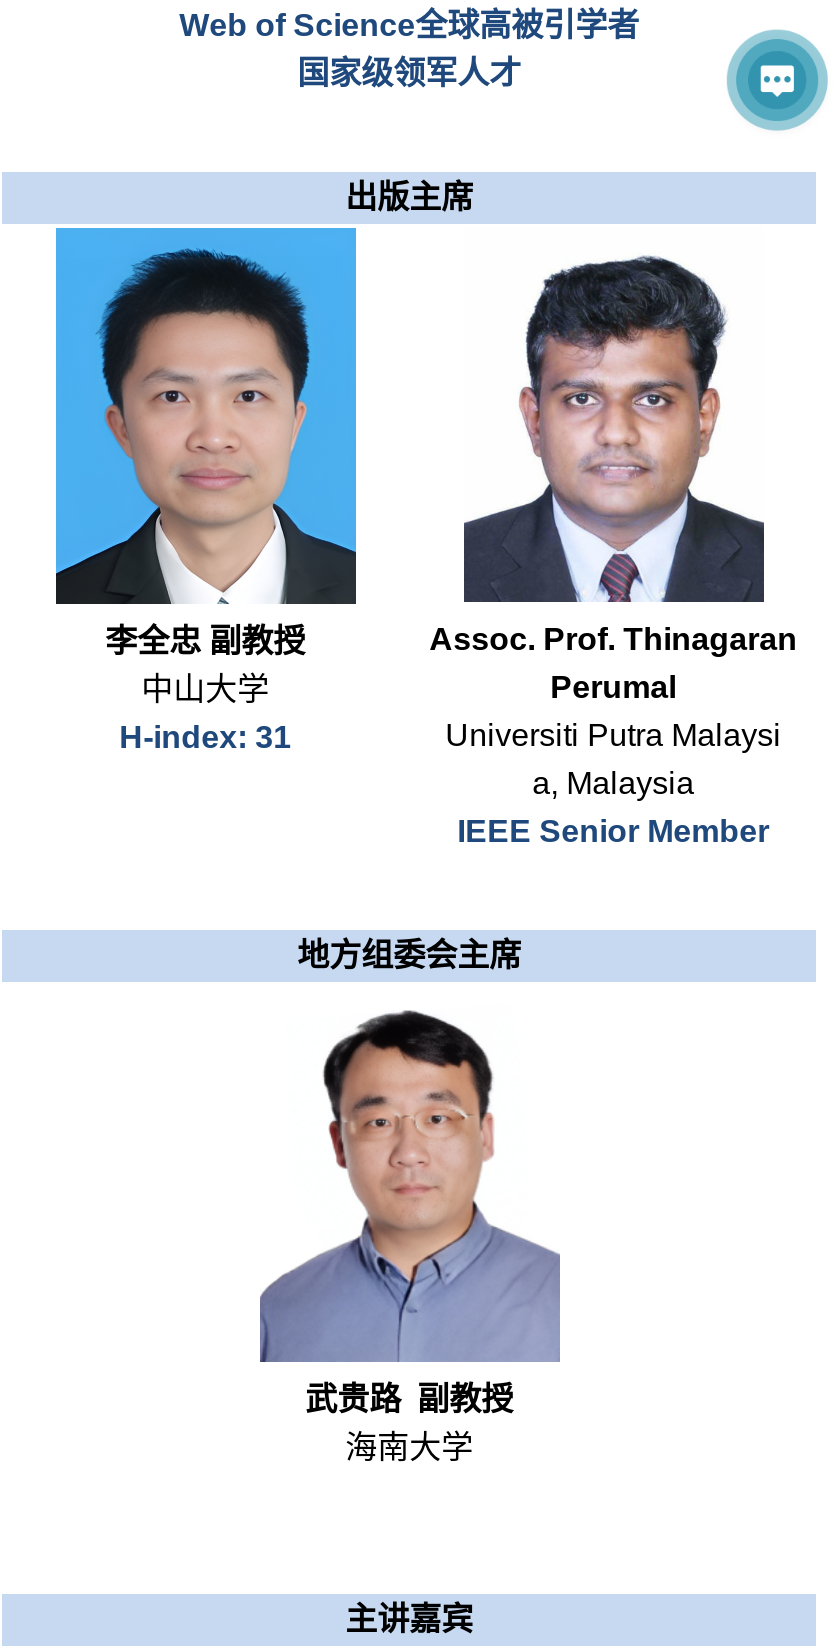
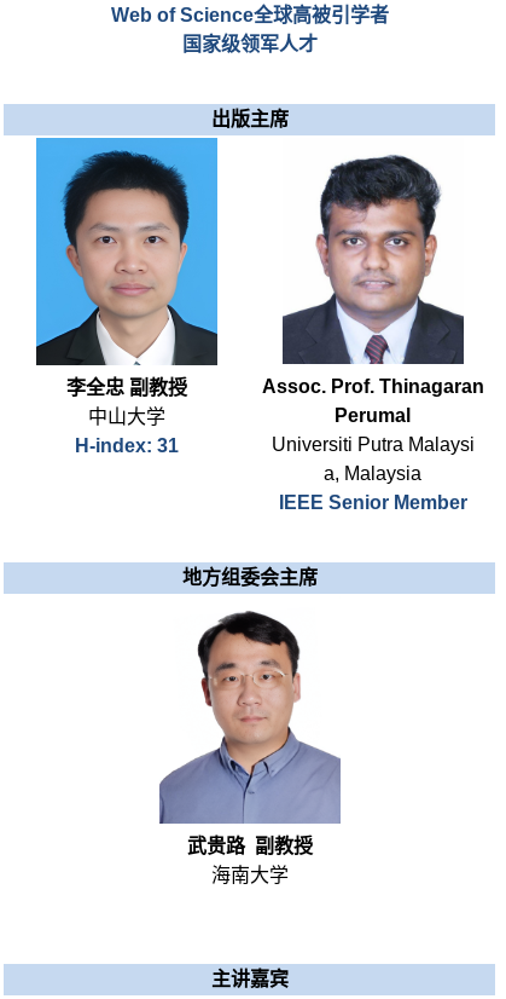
[726,28,830,132] [image] -> none

